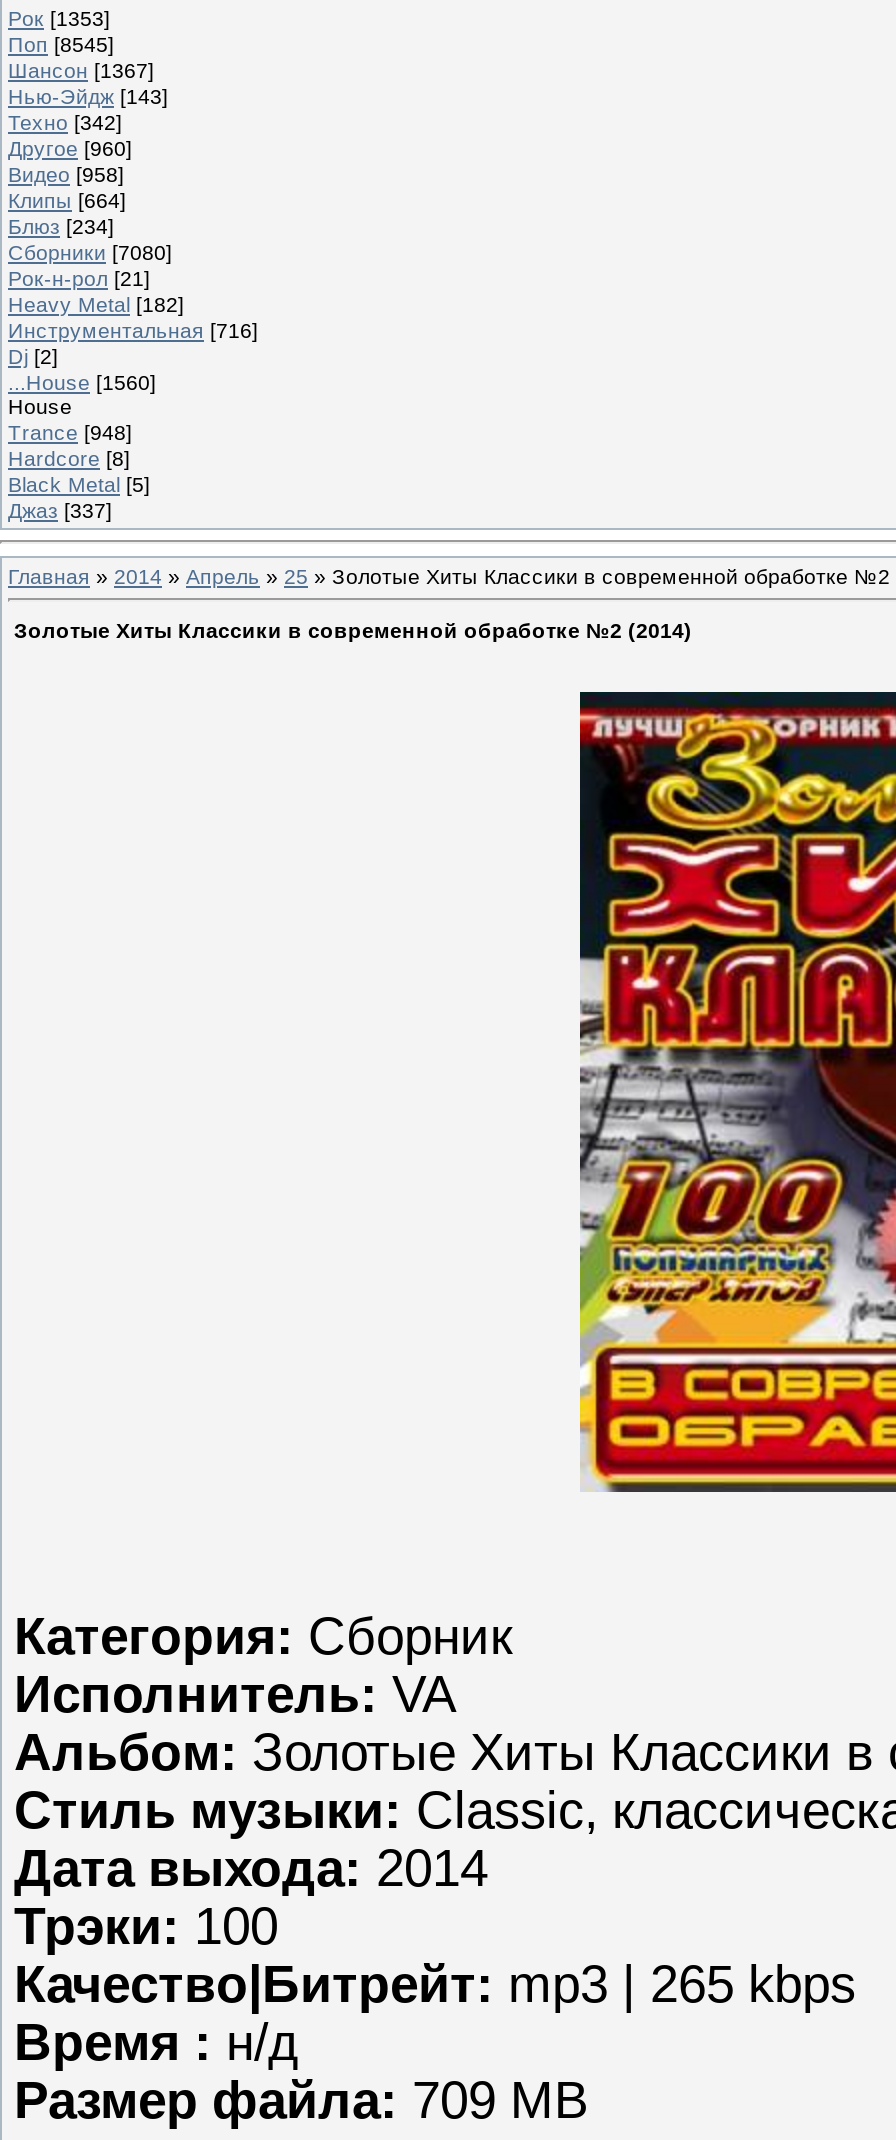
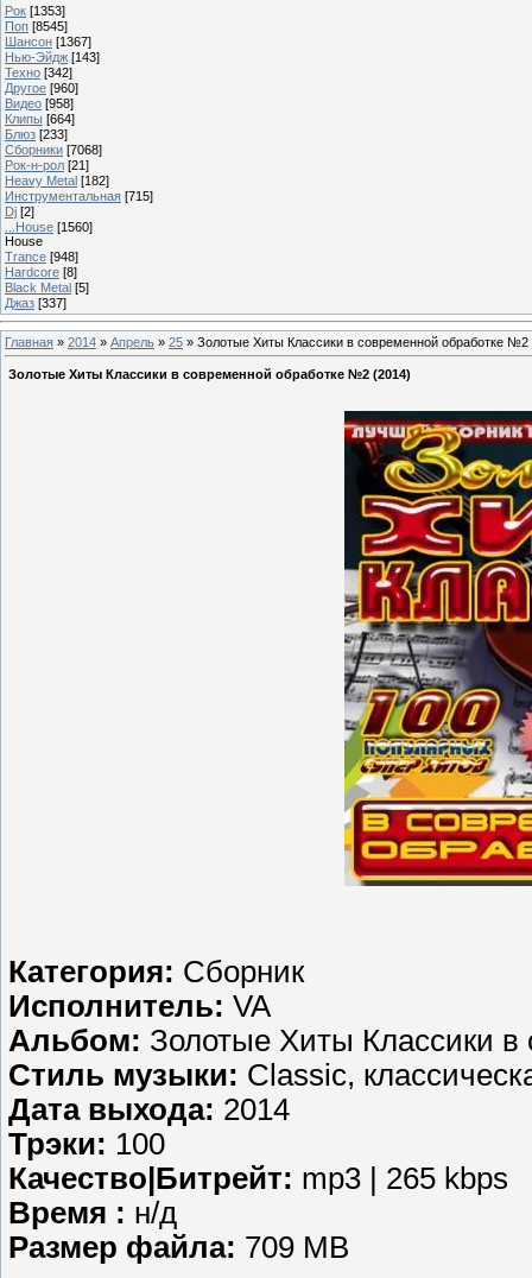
[8,214,114,238] Блюз [234] -> [5,127,68,141] Блюз [233]
[8,240,172,264] Сборники [7080] -> [5,143,102,157] Сборники [7068]
[8,318,258,342] Инструментальная [716] -> [5,189,153,203] Инструментальная [715]

